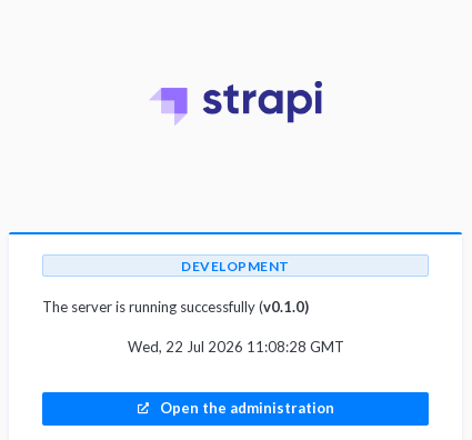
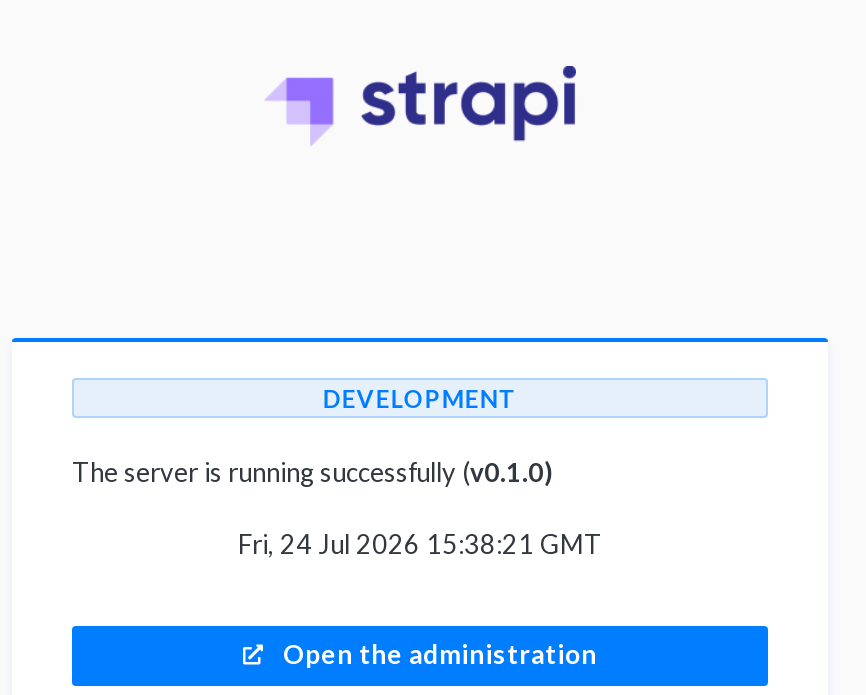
[127,338,344,356] Wed, 22 Jul 2026 11:08:28 GMT -> [238,528,602,560] Fri, 24 Jul 2026 15:38:21 GMT

